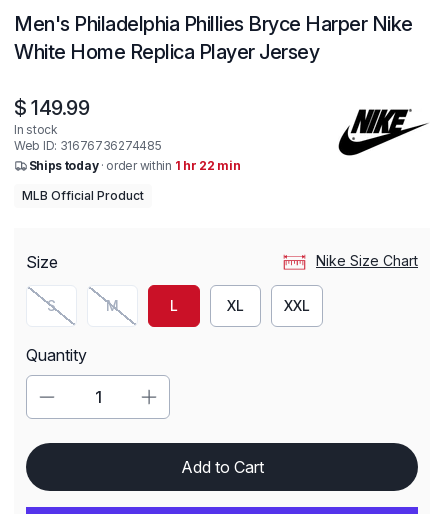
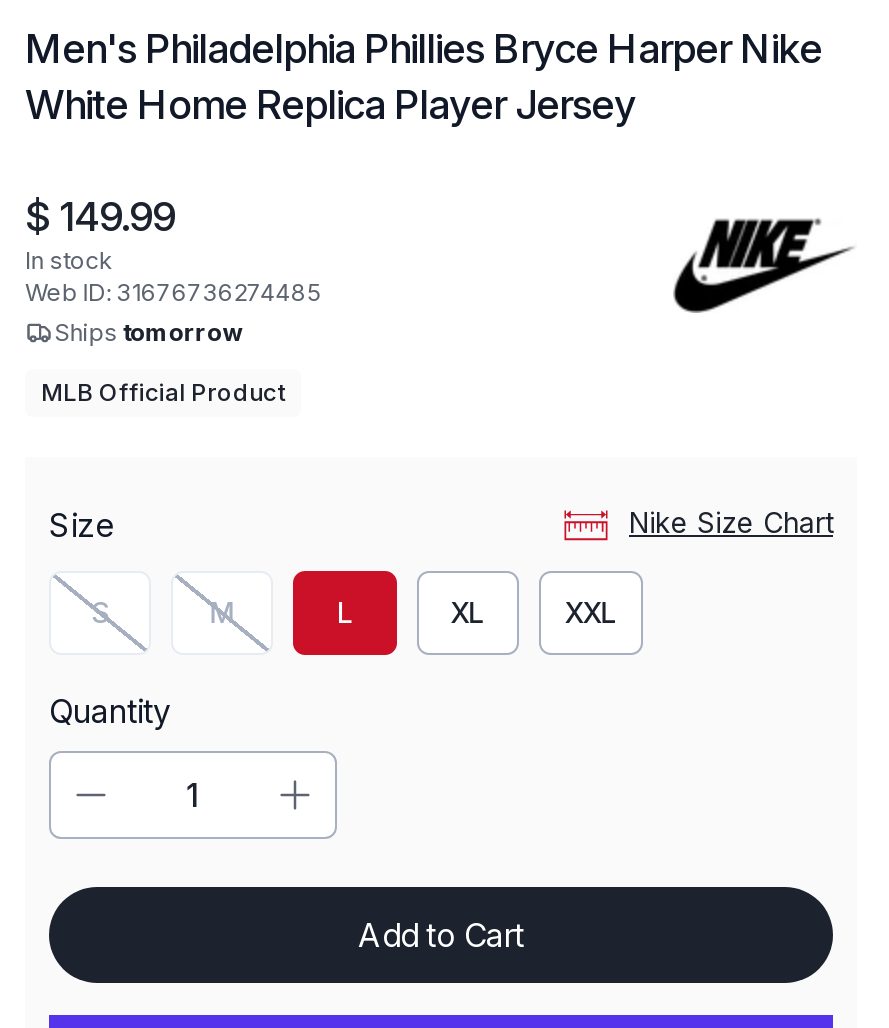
[29,158,240,173] Ships today · order within 1 hr 22 min -> [54,317,242,347] Ships tomorrow

